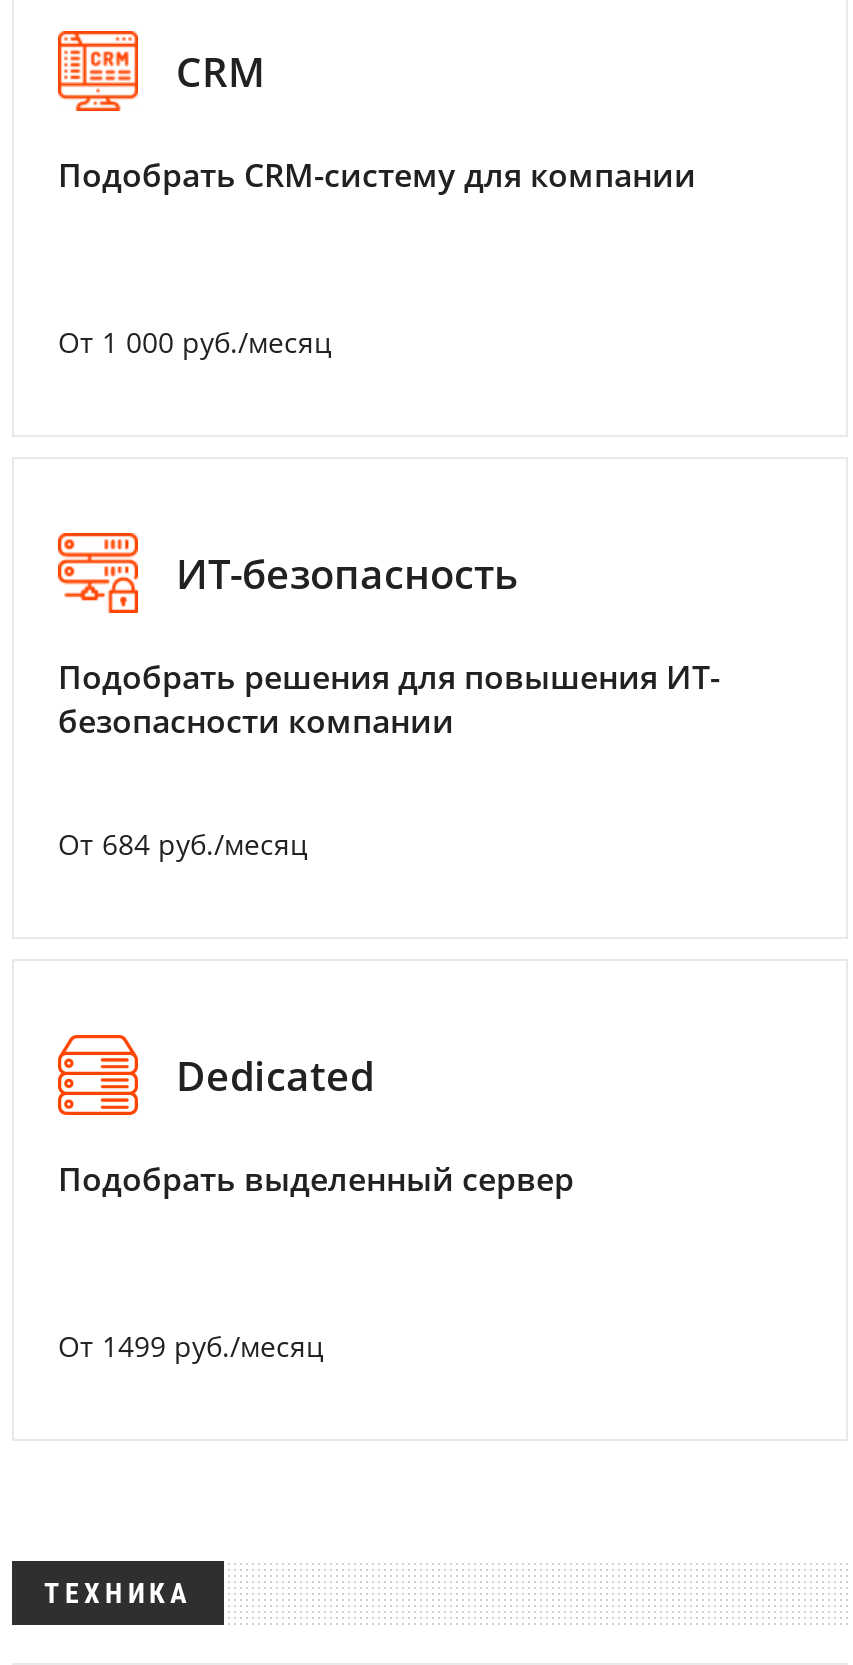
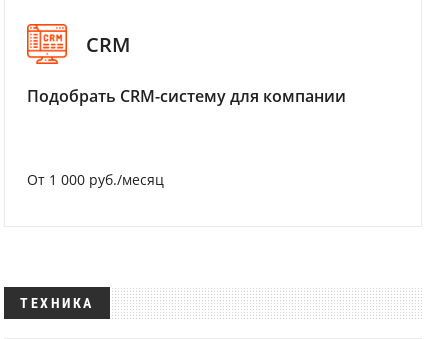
[56,531,720,863] [image] | ИТ-безопасность | Подобрать решения для повышения ИТ- | безопасности компании | От 684 руб./месяц -> none
[56,1033,574,1201] [image] | Dedicated | Подобрать выделенный сервер -> none
[58,1327,324,1365] От 1499 руб./месяц -> none

